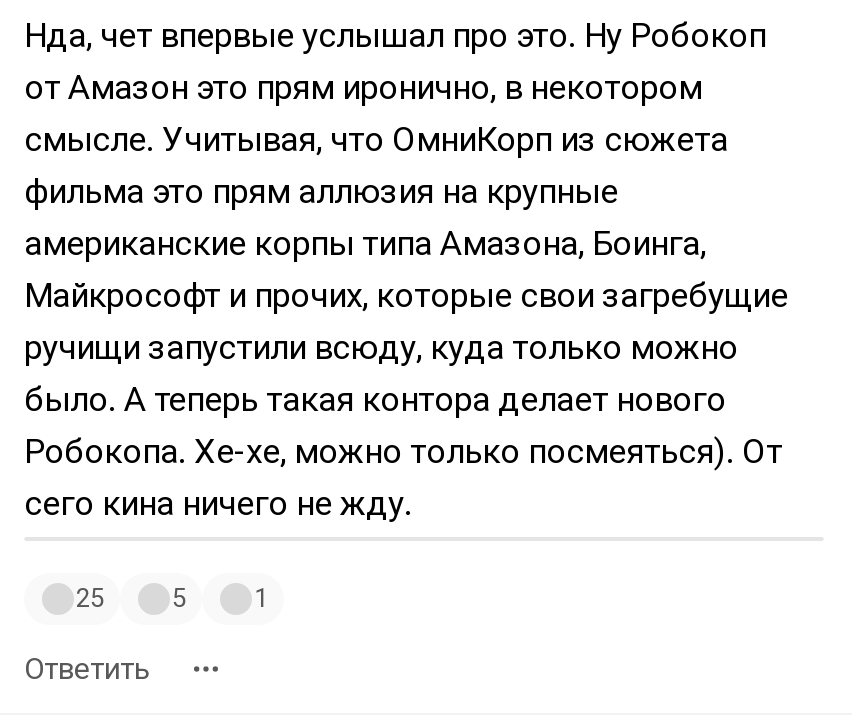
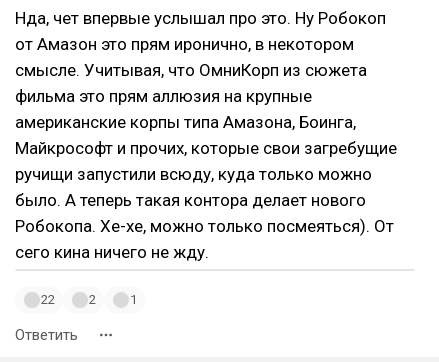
[76,583,104,613] 25 -> [41,292,55,307] 22
[172,583,186,613] 5 -> [89,292,96,307] 2

